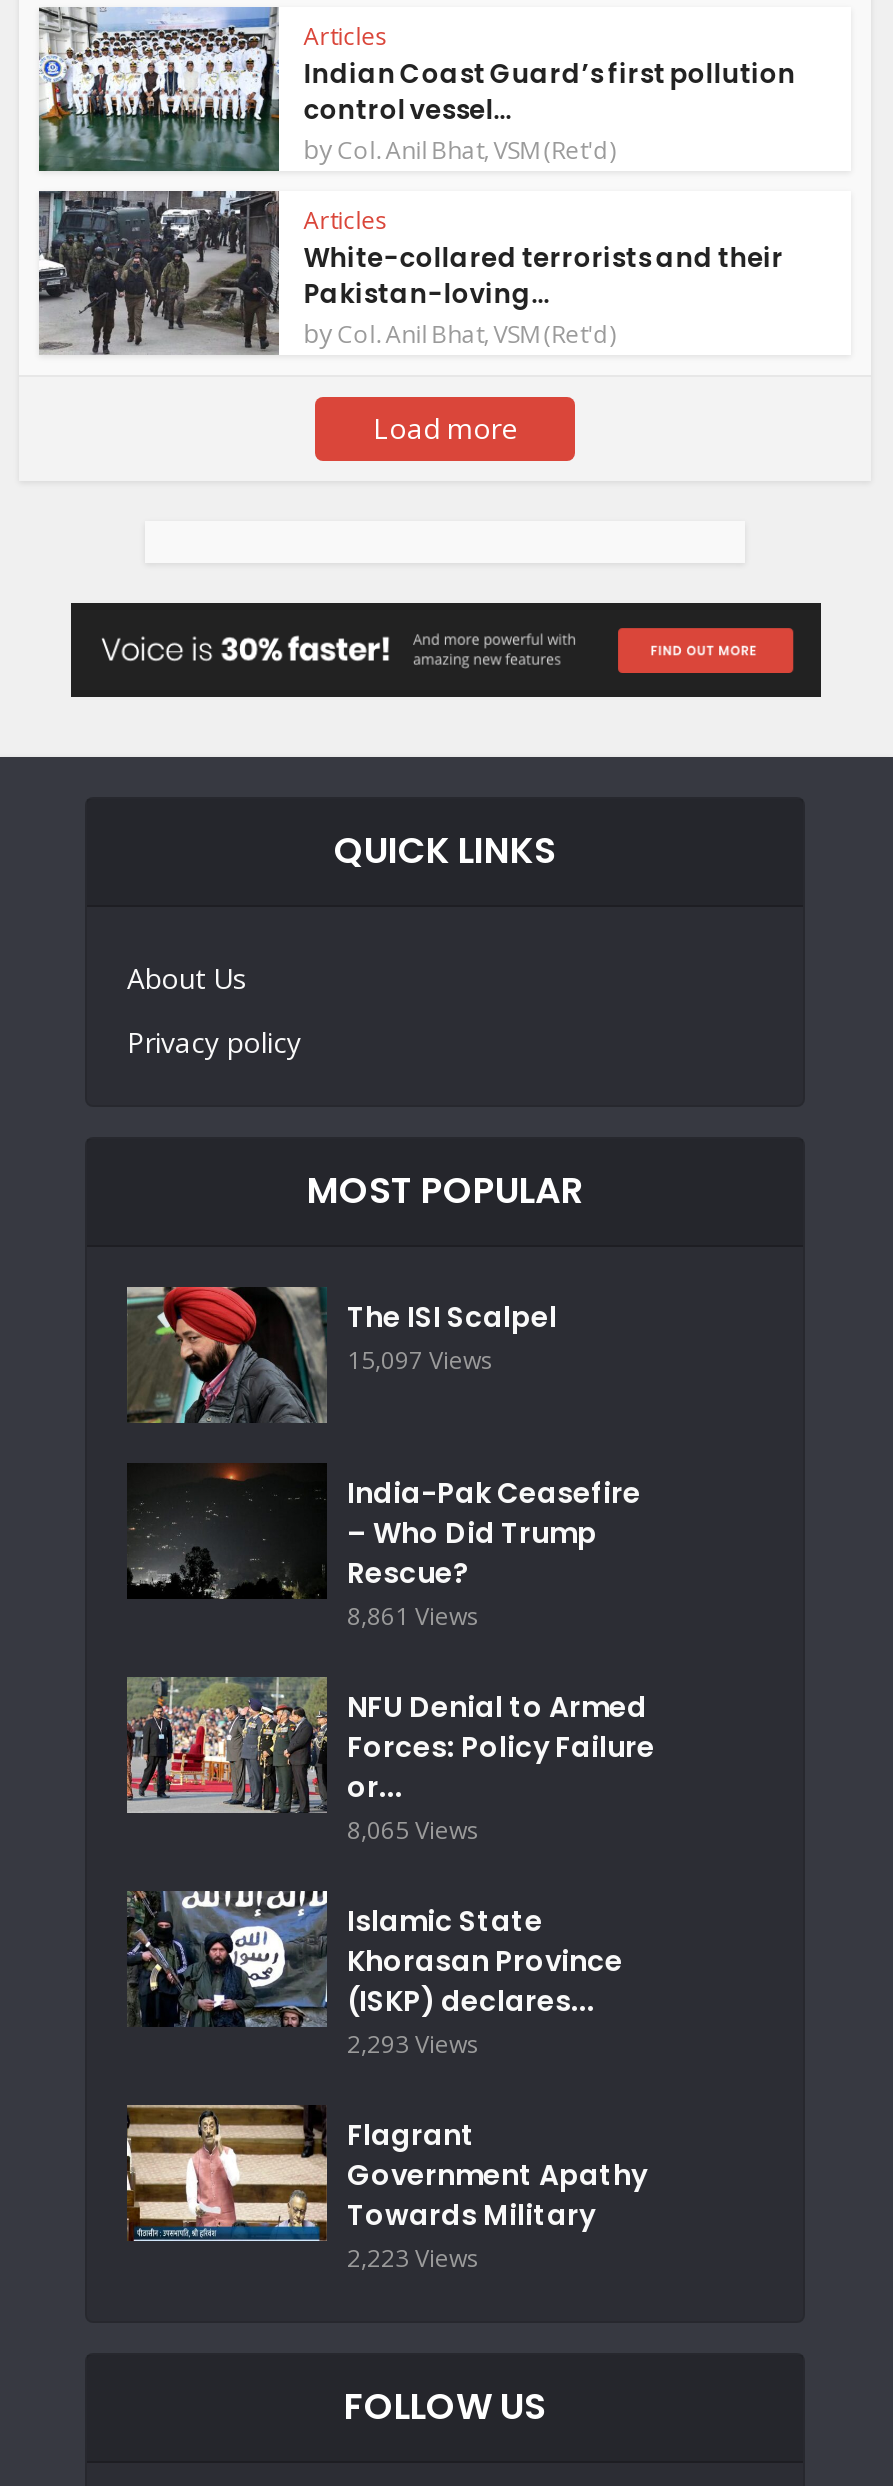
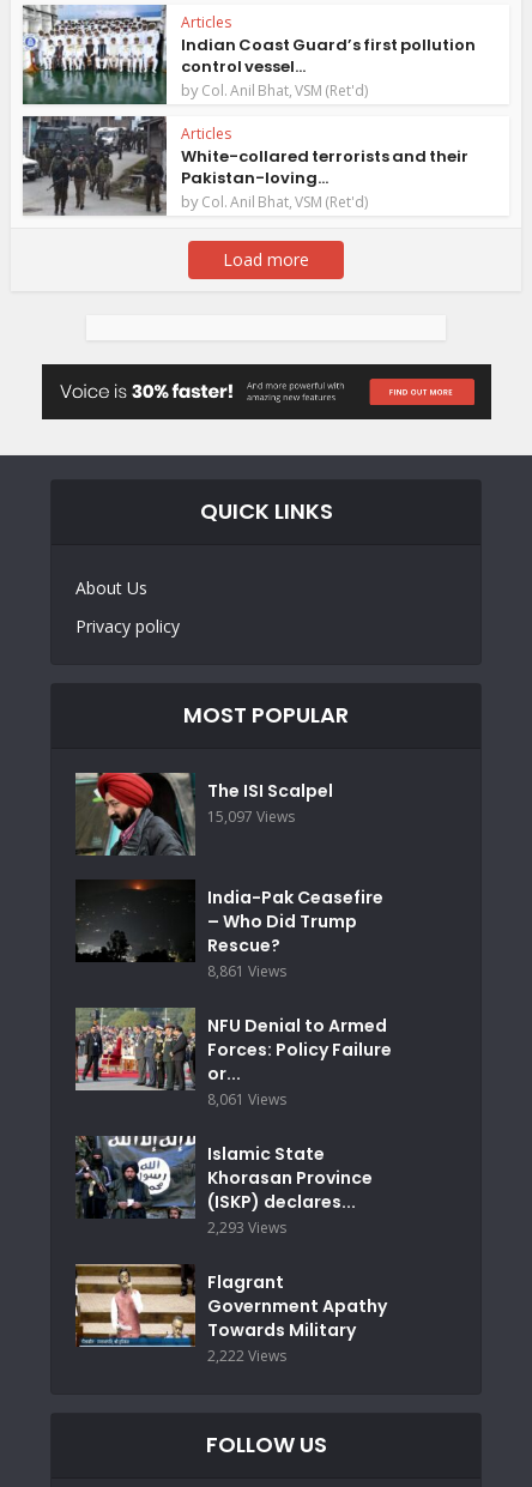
[347,1813,479,1847] 8,065 Views -> [207,1089,286,1109] 8,061 Views
[347,2241,479,2275] 2,223 Views -> [207,1345,286,1366] 2,222 Views

